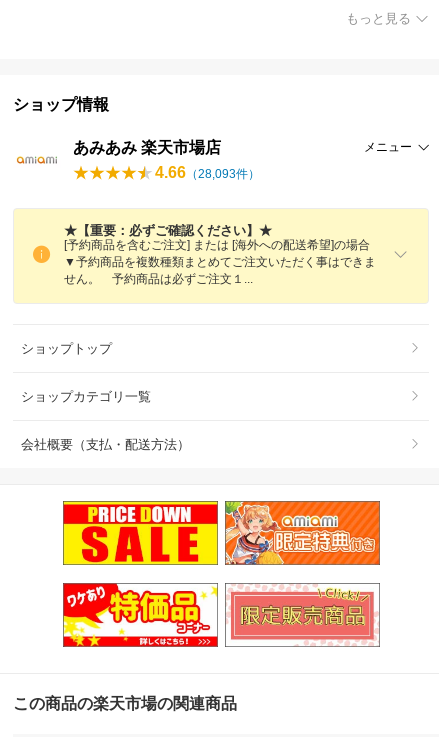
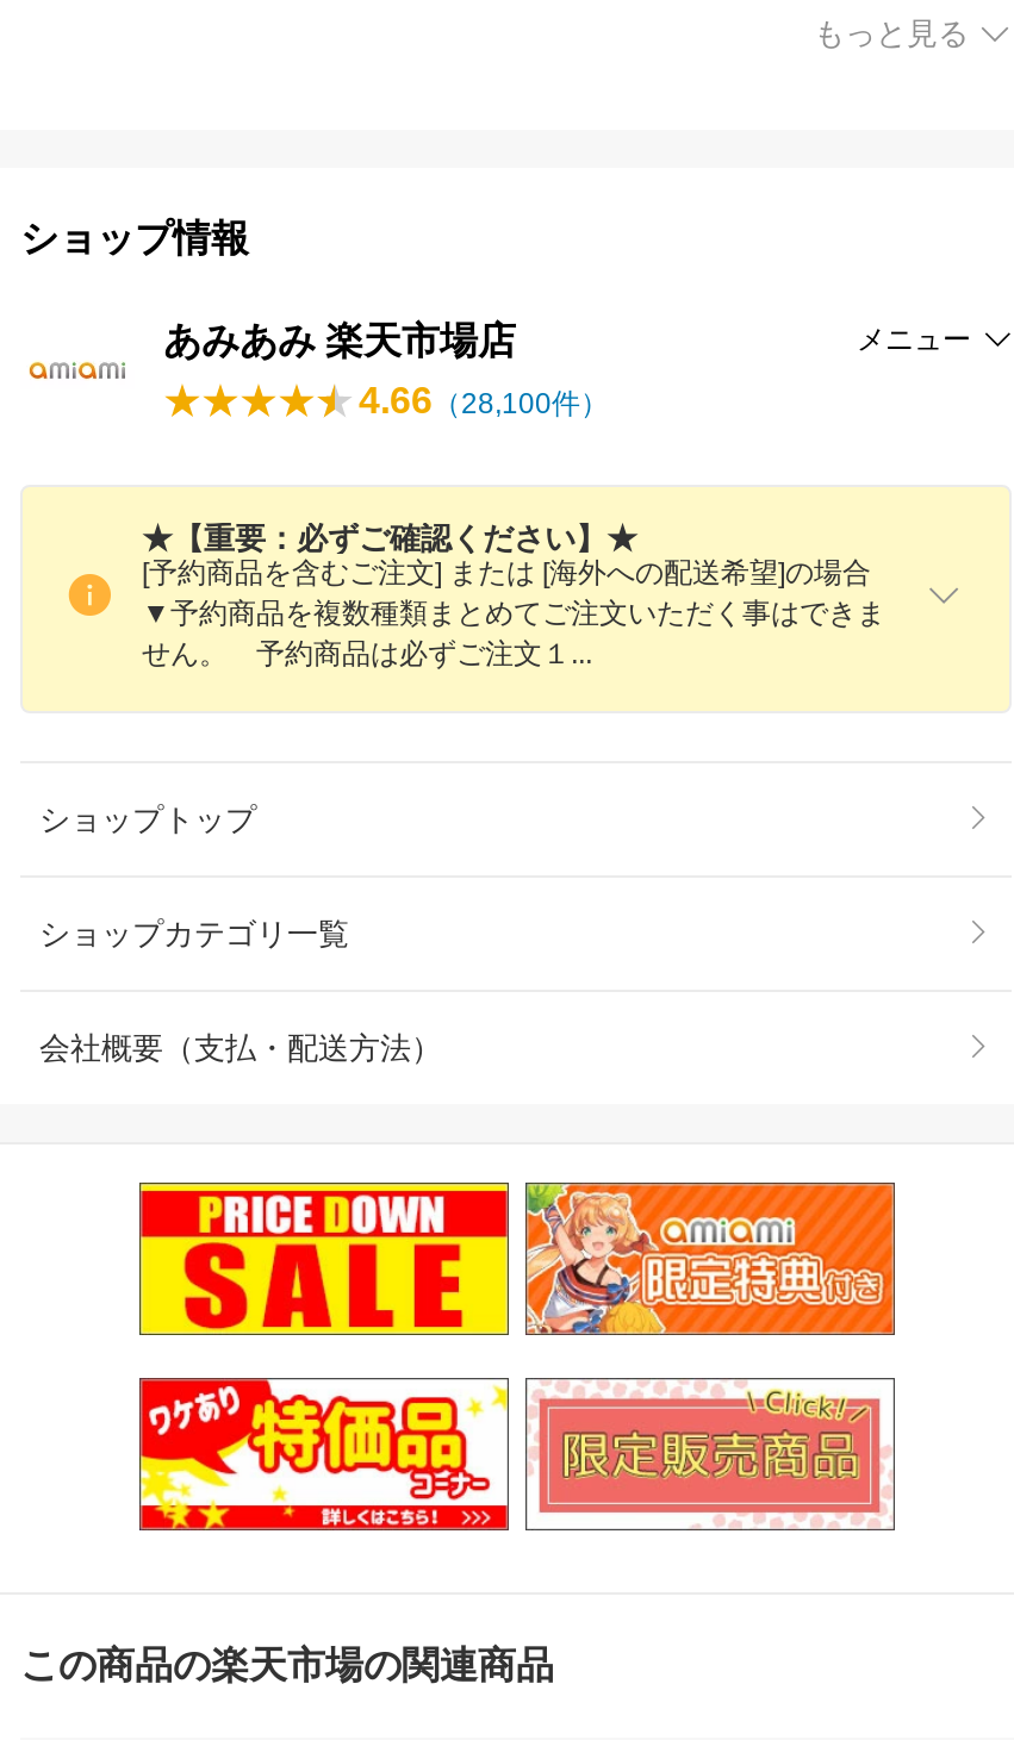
[155,163,260,180] 4.66（28,093件） -> [359,379,609,419] 4.66（28,100件）

